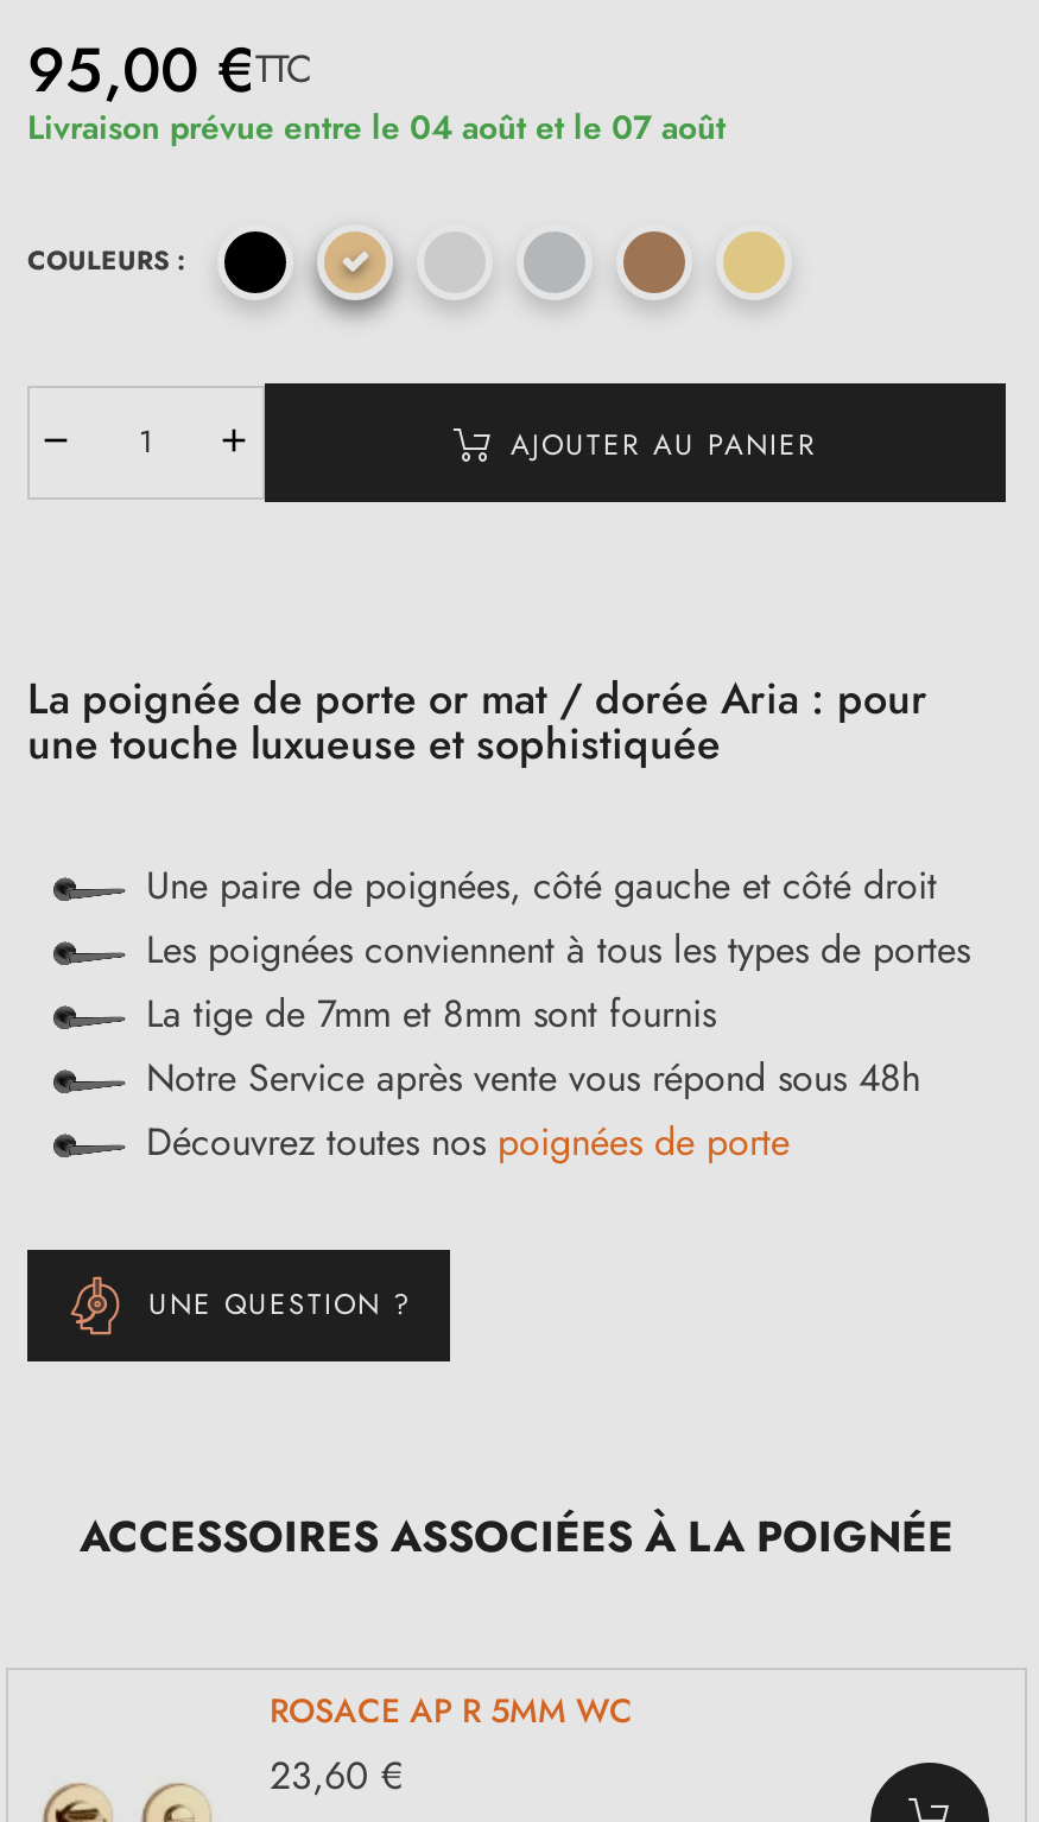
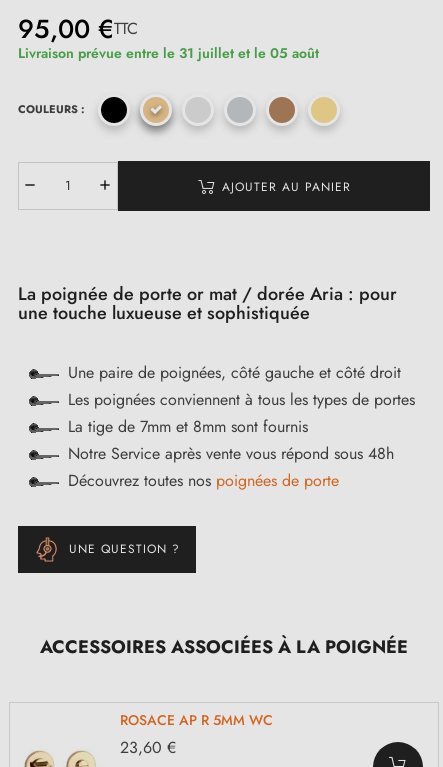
[27,103,726,150] Livraison prévue entre le 04 août et le 07 août -> [18,43,319,63] Livraison prévue entre le 31 juillet et le 05 août

